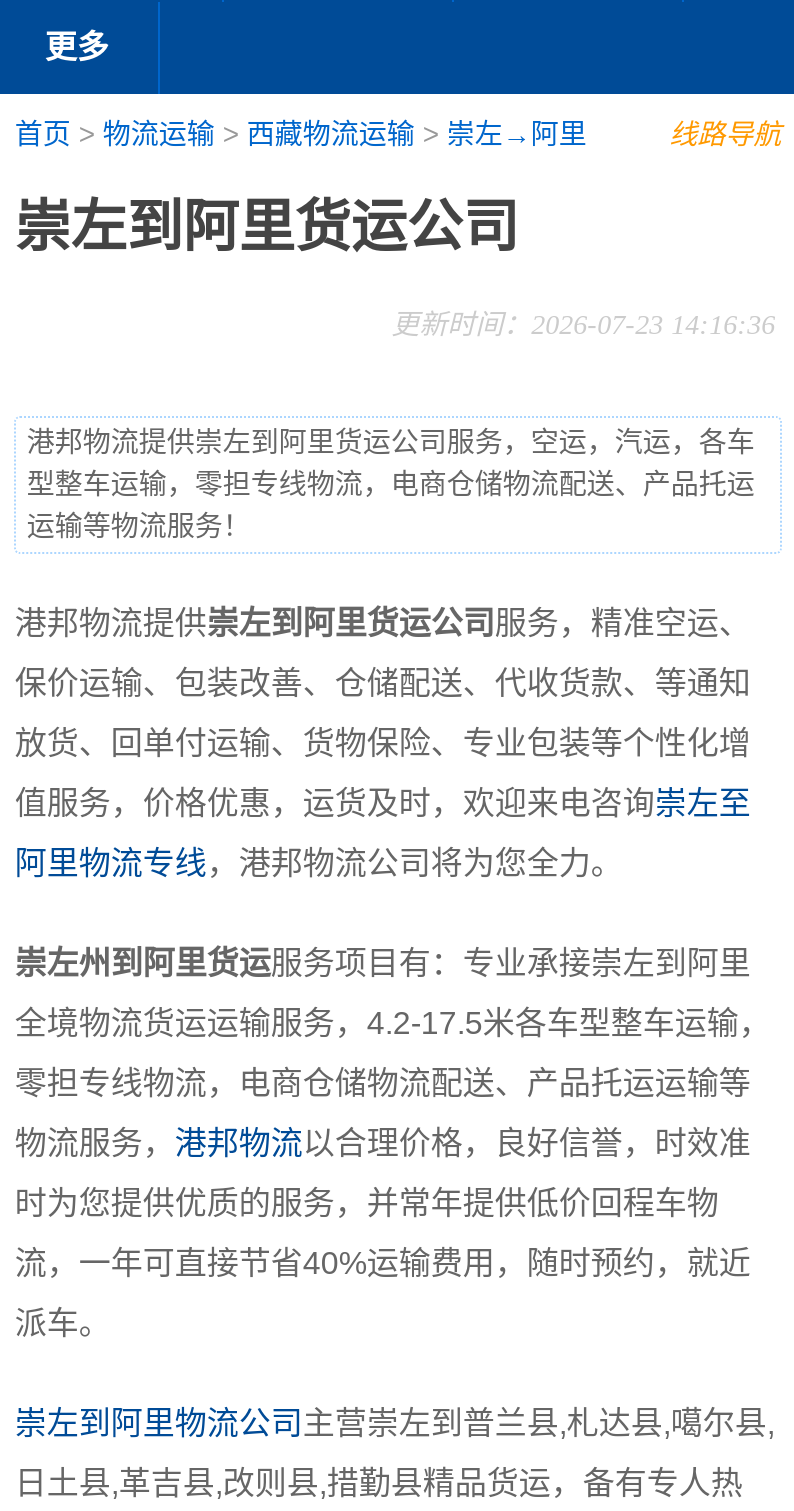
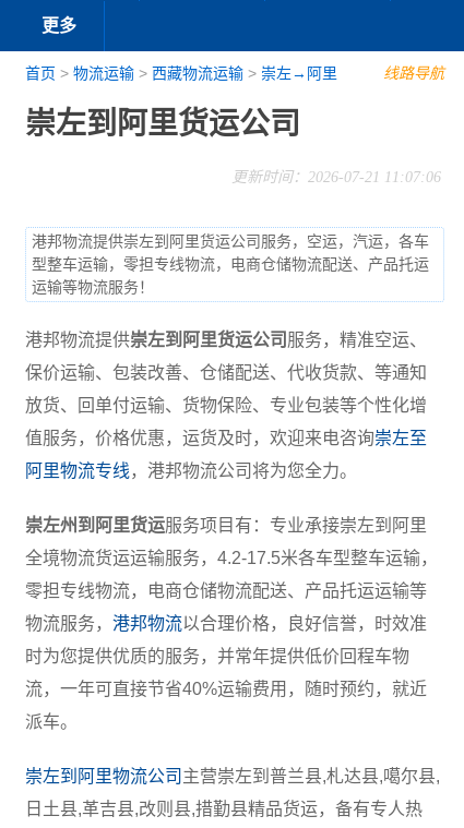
[391,311,775,341] 更新时间：2026-07-23 14:16:36 -> [231,169,441,186] 更新时间：2026-07-21 11:07:06

